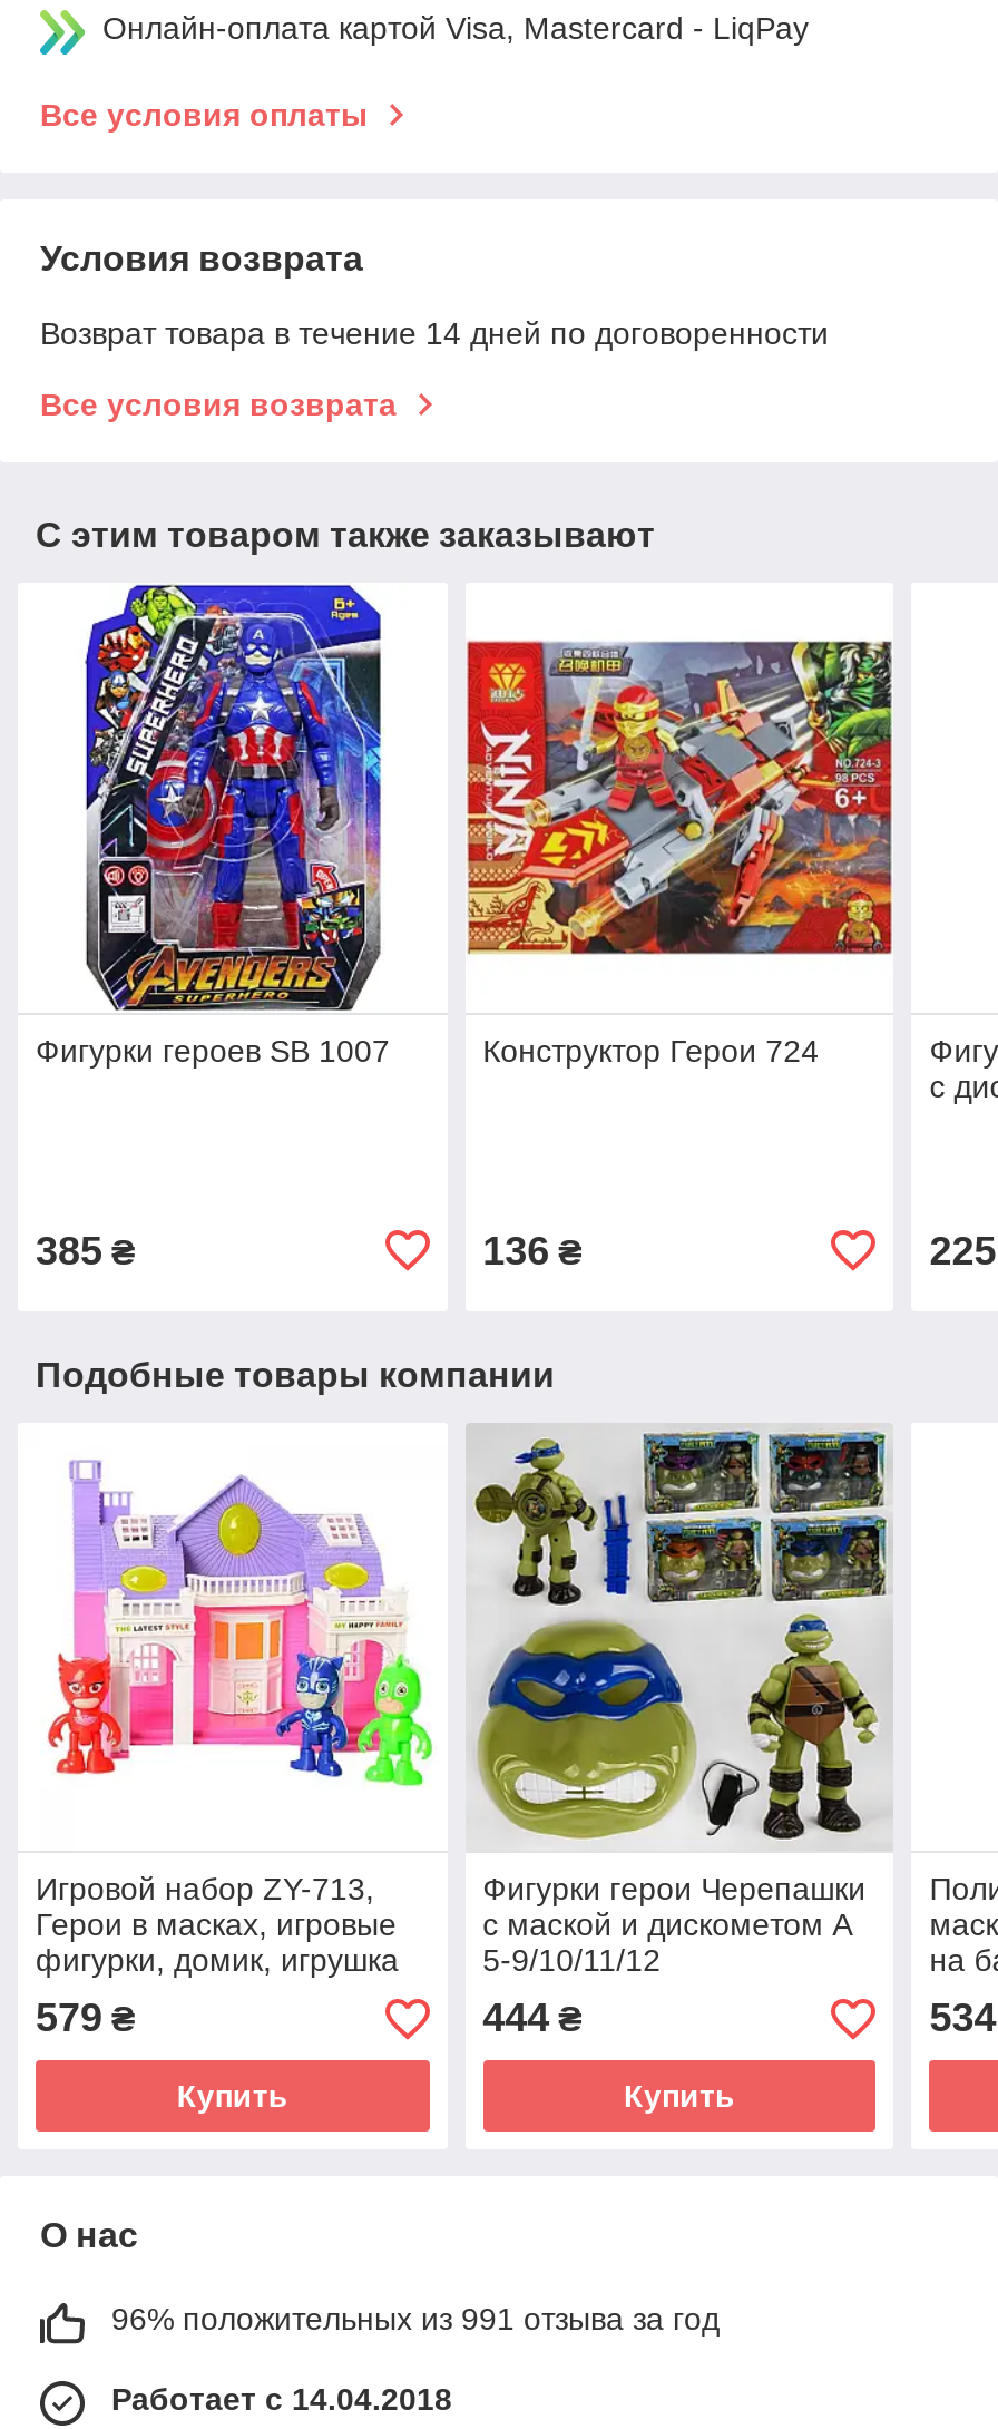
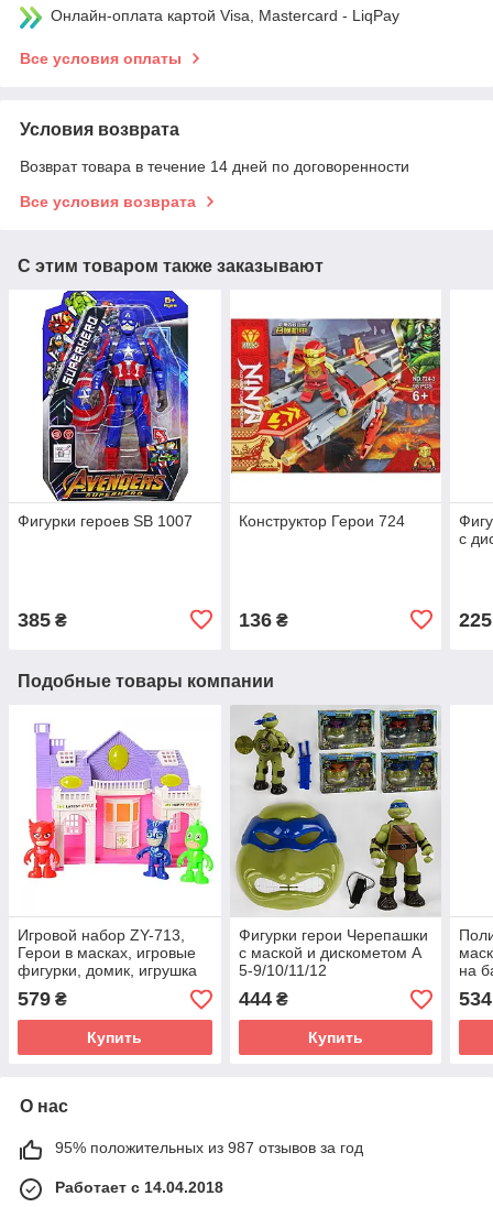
[111,2302,720,2337] 96% положительных из 991 отзыва за год -> [55,1139,363,1157] 95% положительных из 987 отзывов за год

